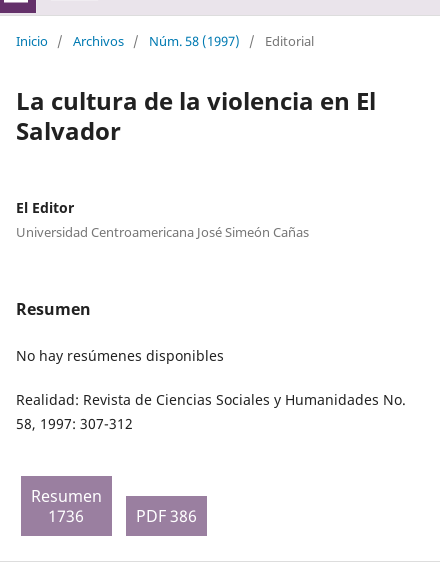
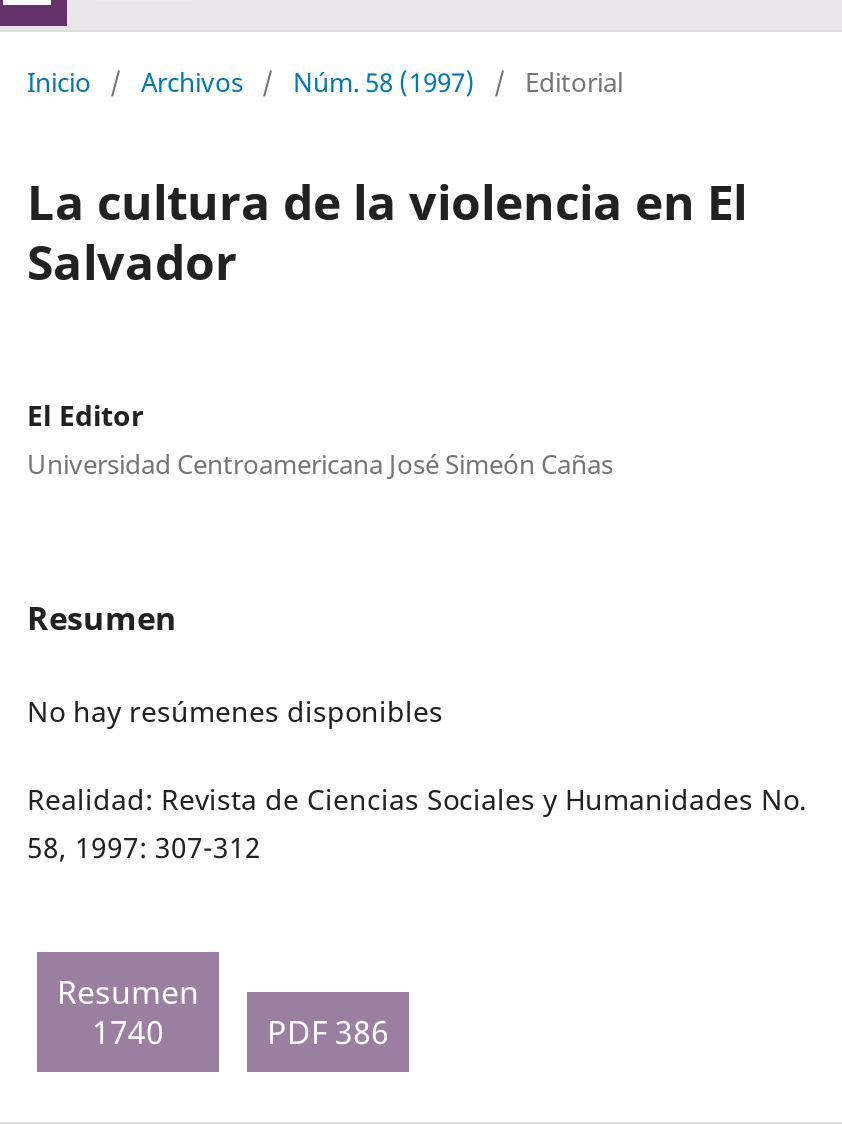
[48,505,84,527] 1736 -> [92,1010,164,1054] 1740

